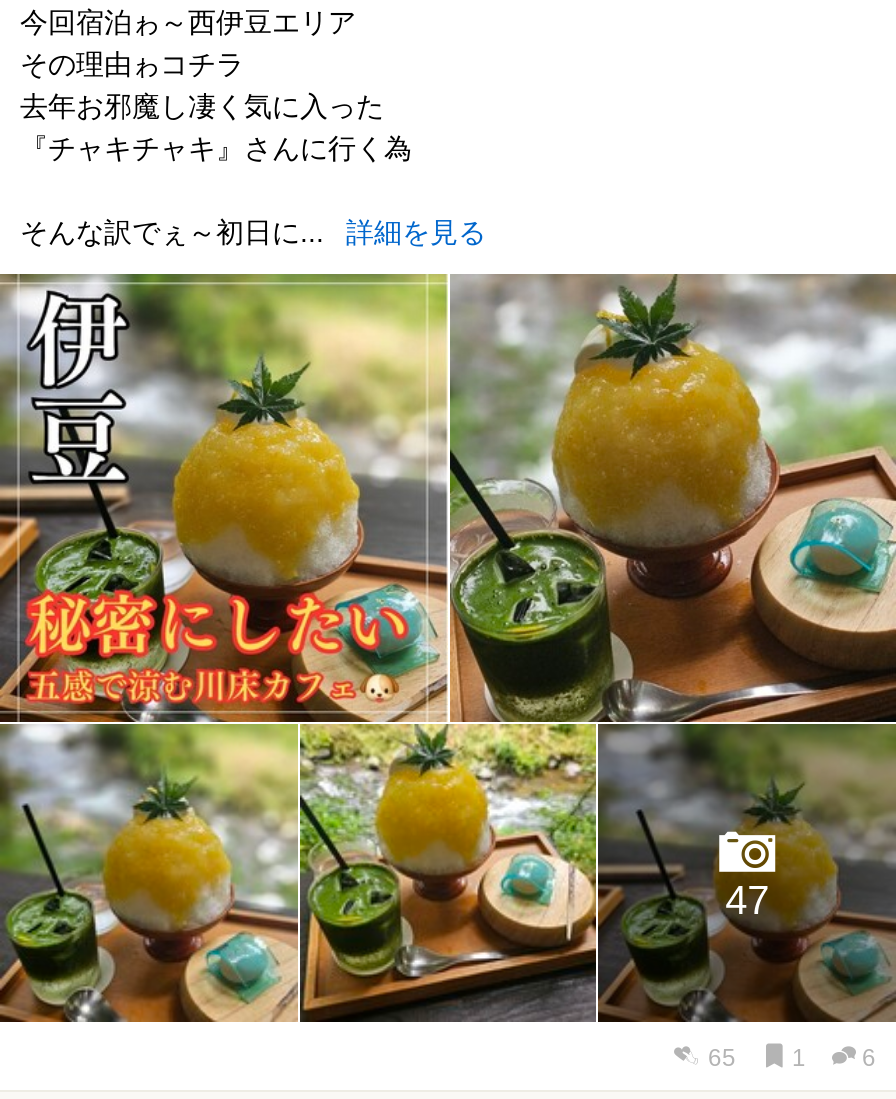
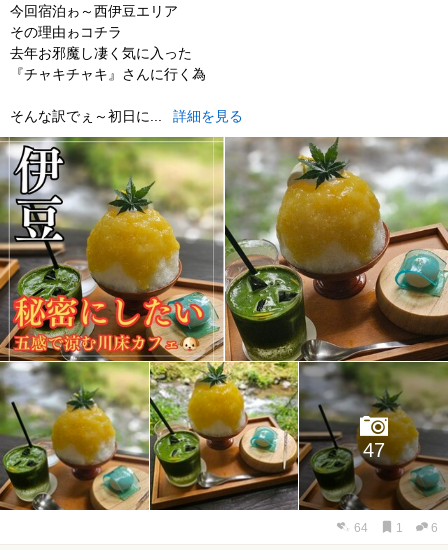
[708,1043,876,1071] 65 1 6 -> [354,521,438,535] 64 1 6

